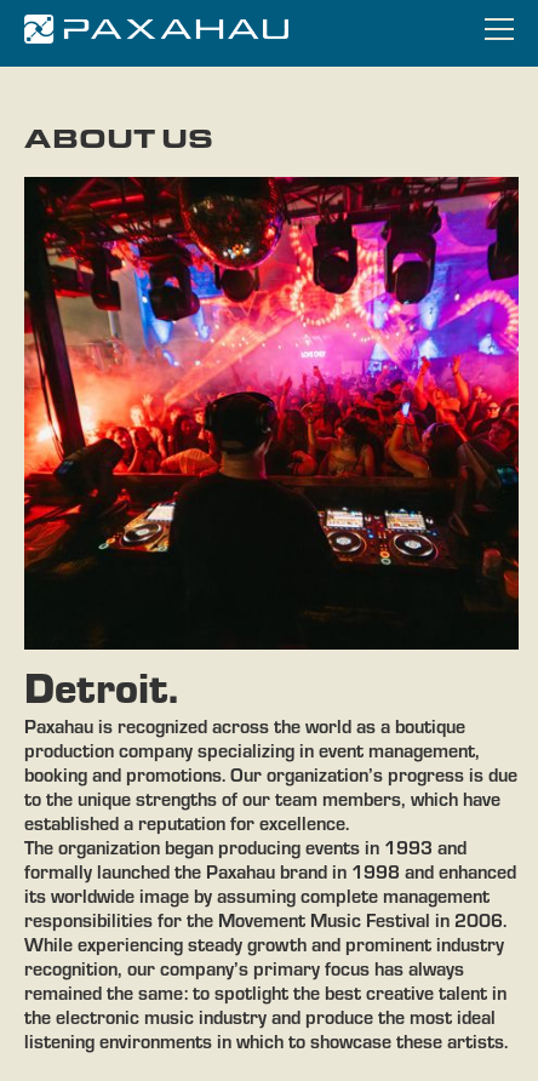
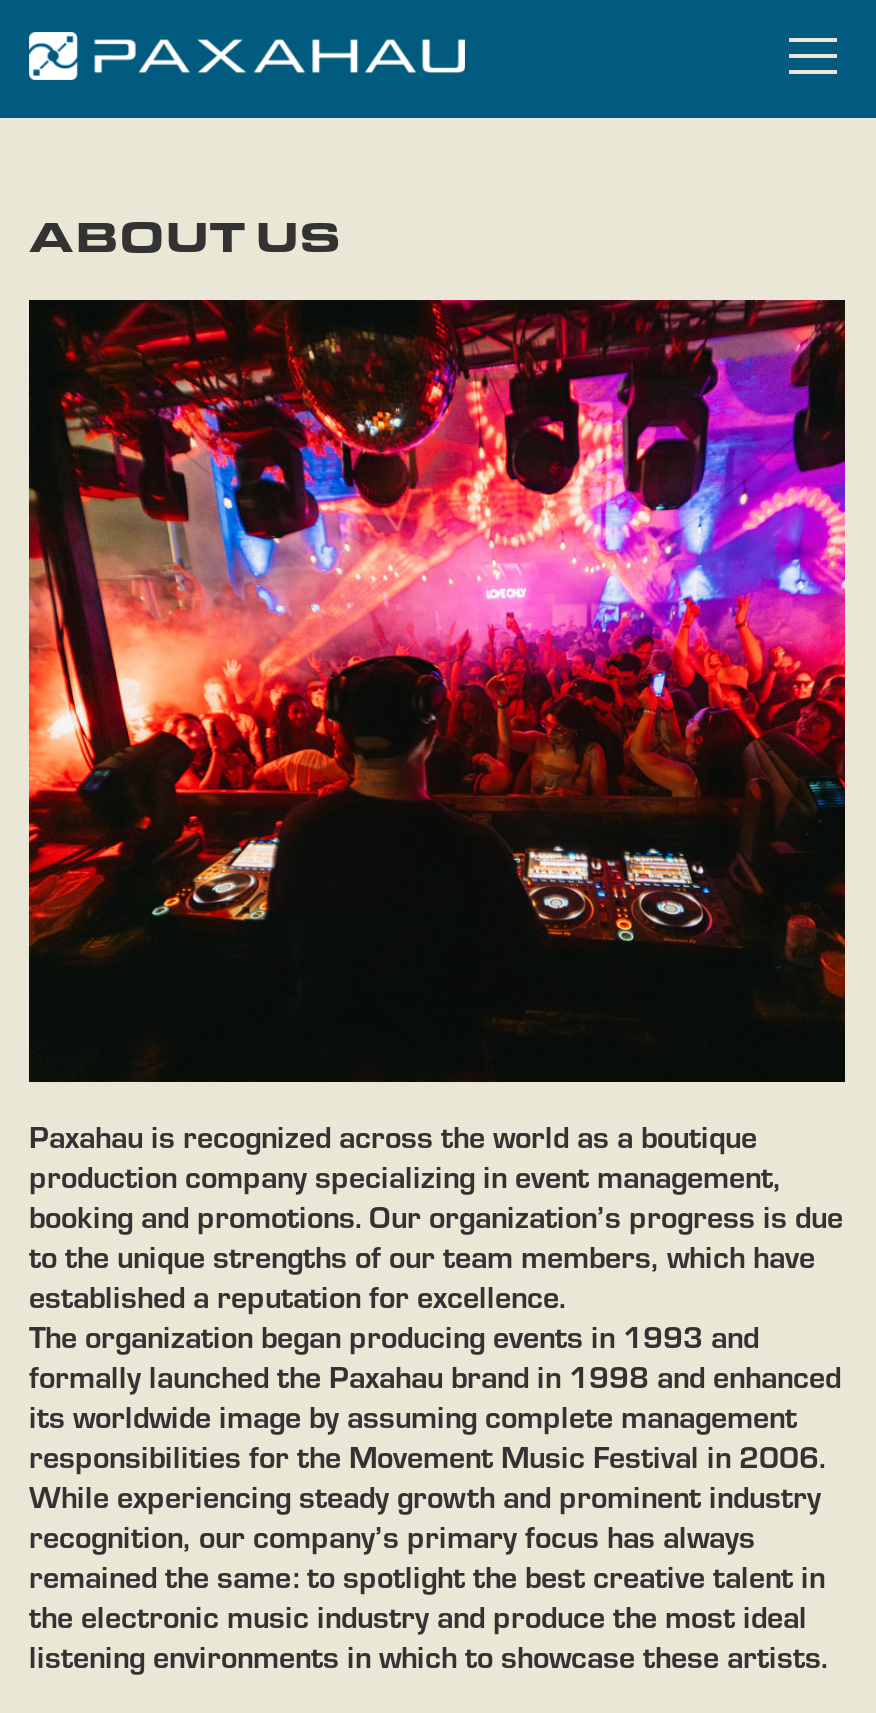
[24,674,178,718] Detroit. -> none

